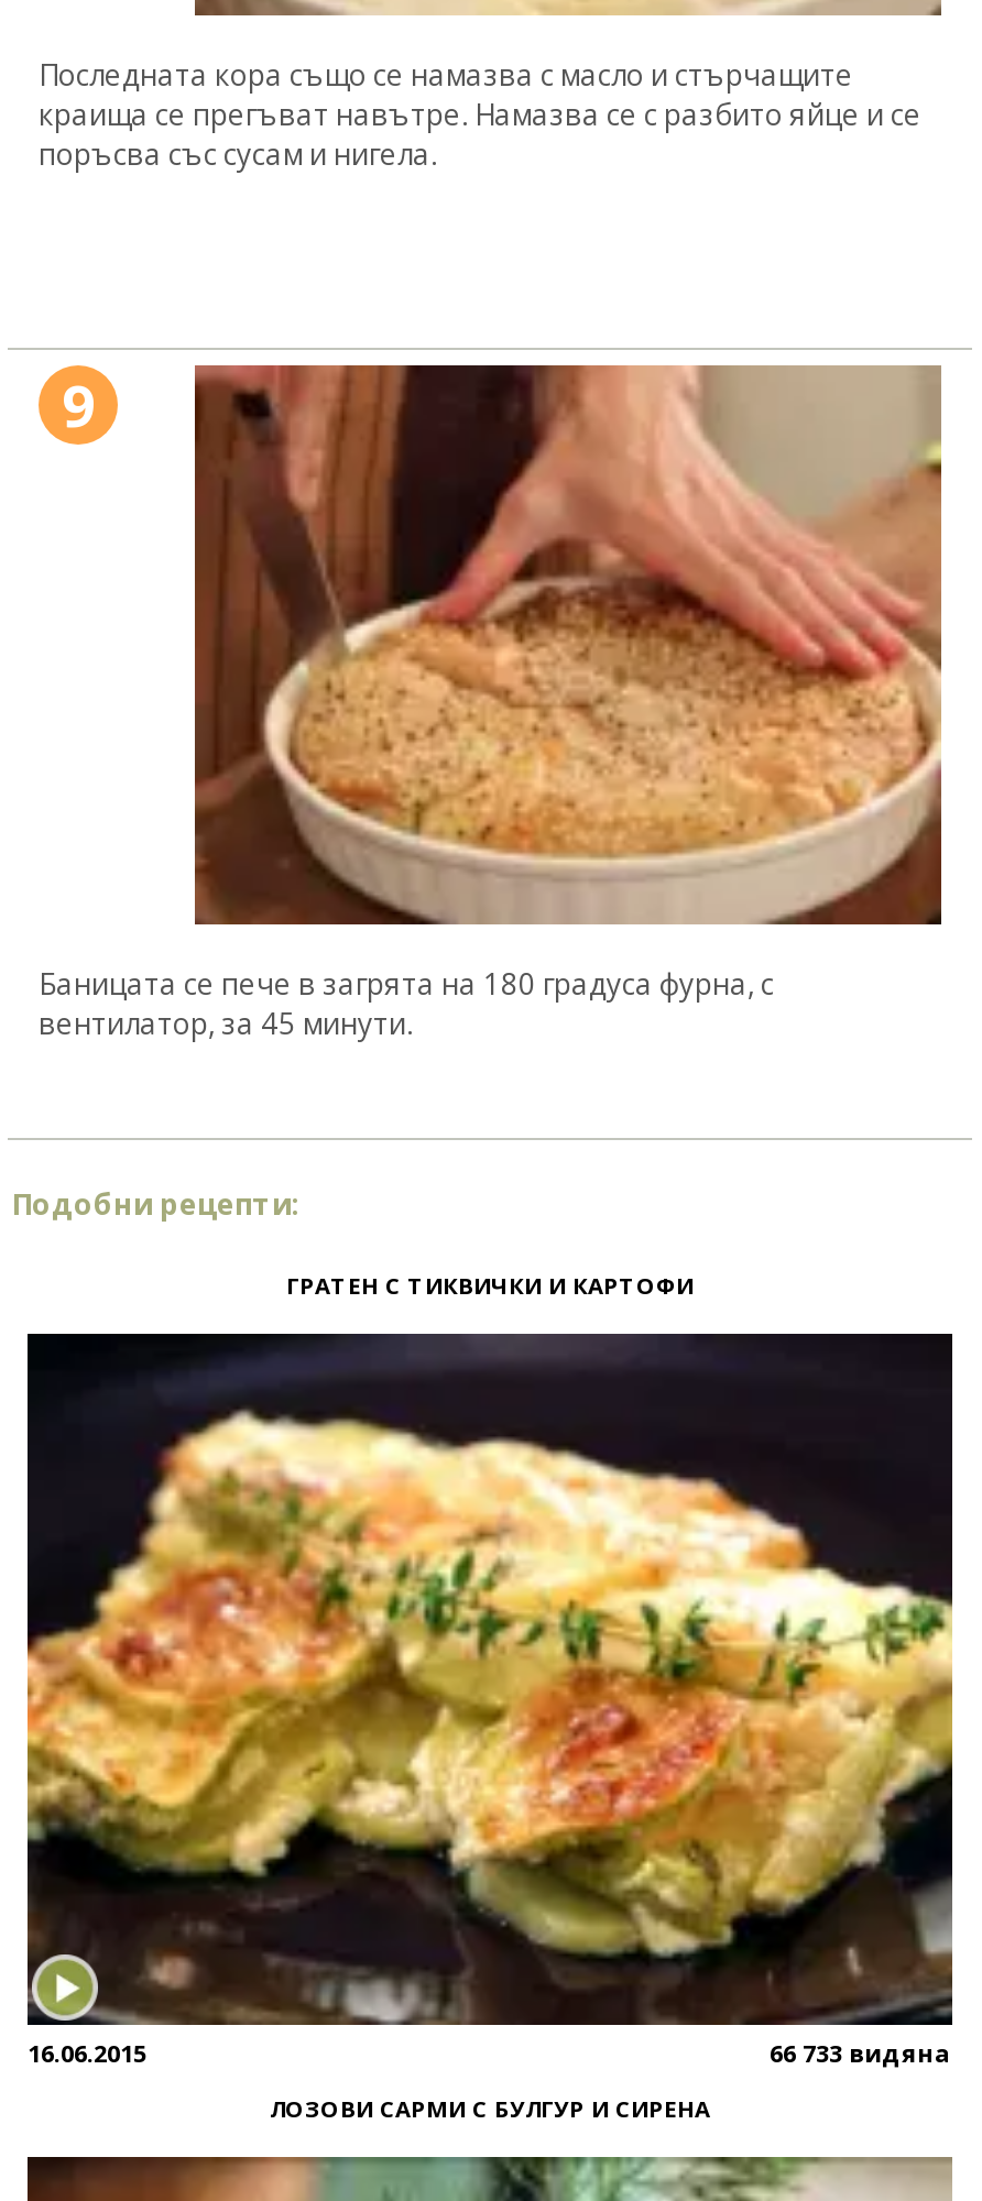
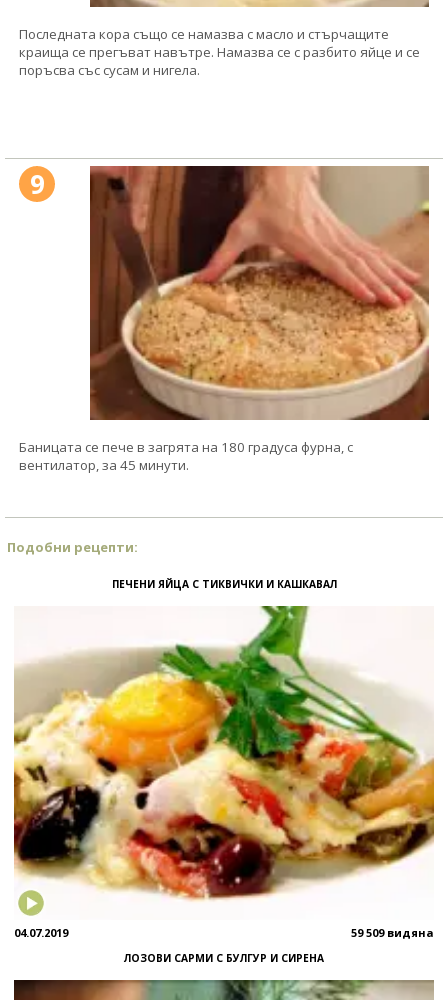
[286,1271,694,1302] ГРАТЕН С ТИКВИЧКИ И КАРТОФИ -> [111,577,336,591] ПЕЧЕНИ ЯЙЦА С ТИКВИЧКИ И КАШКАВАЛ
[25,1332,954,2069] [image] | 16.06.2015 | 66 733 видяна -> [13,605,435,940] [image] | 04.07.2019 | 59 509 видяна

